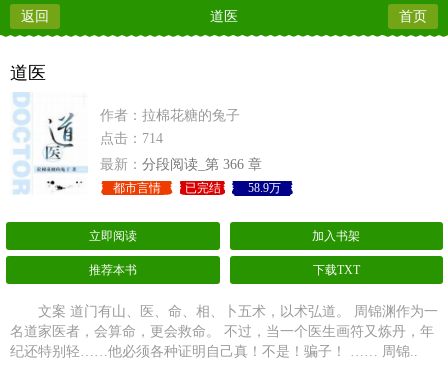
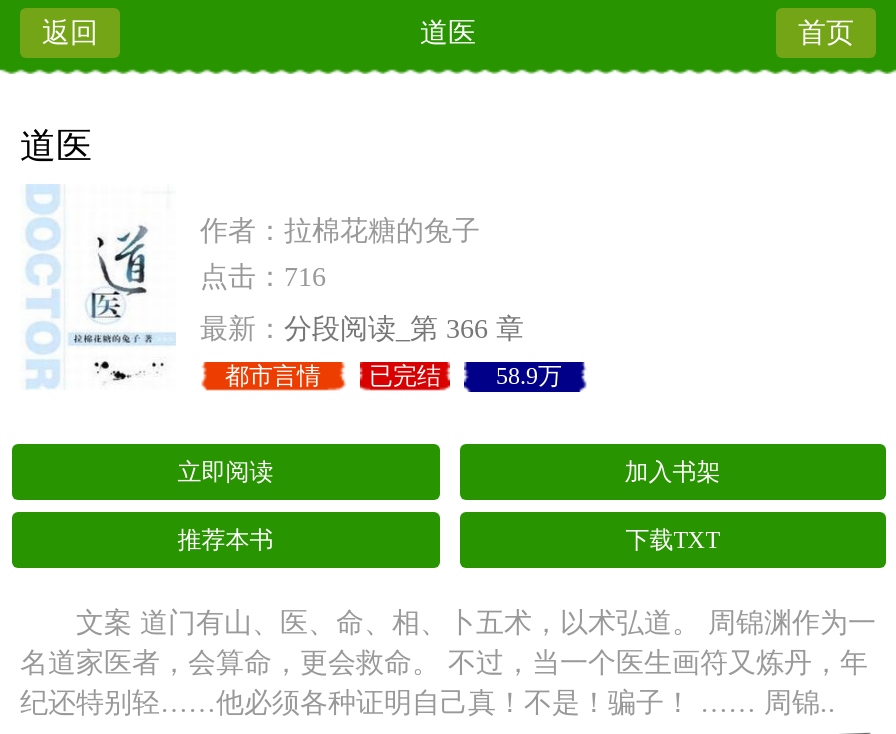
[100,131,163,146] 点击：714 -> [200,262,326,292] 点击：716

